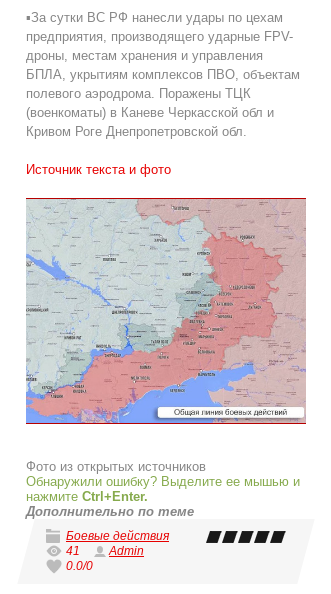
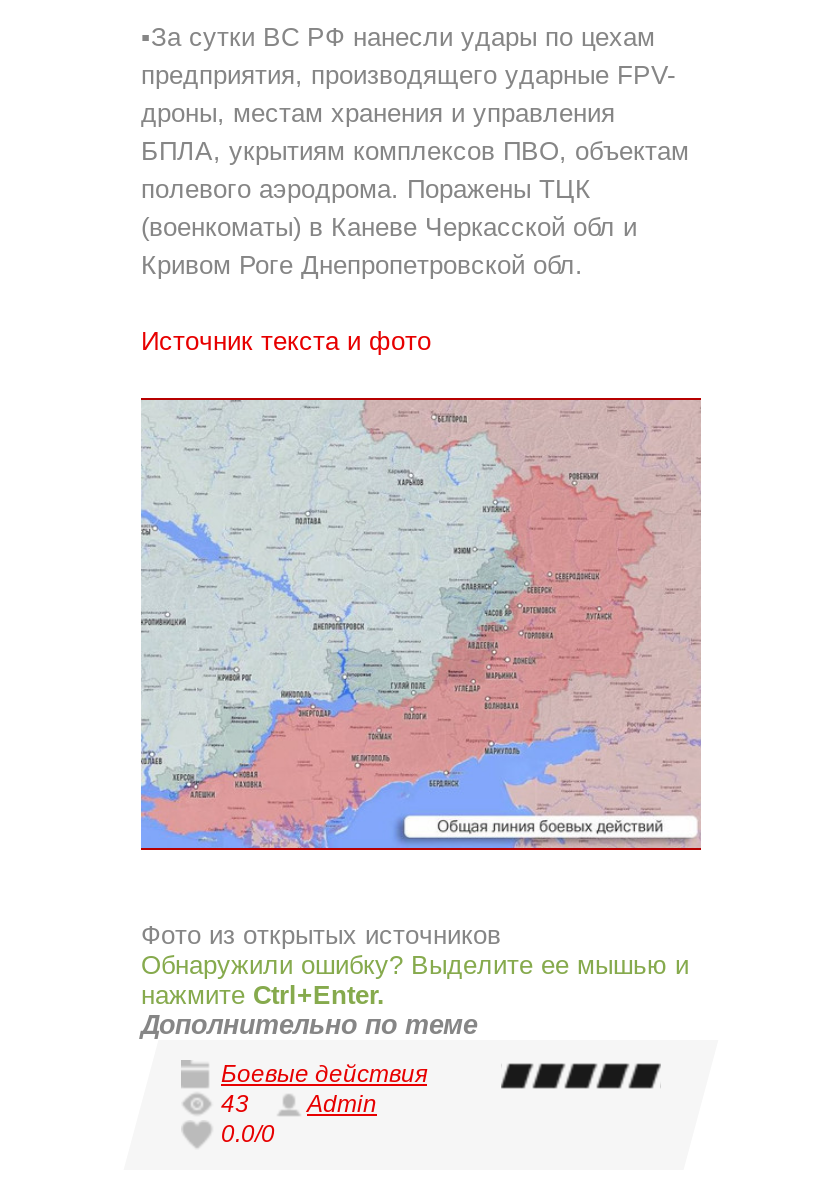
[66,544,80,558] 41 -> [221,1090,249,1118] 43

